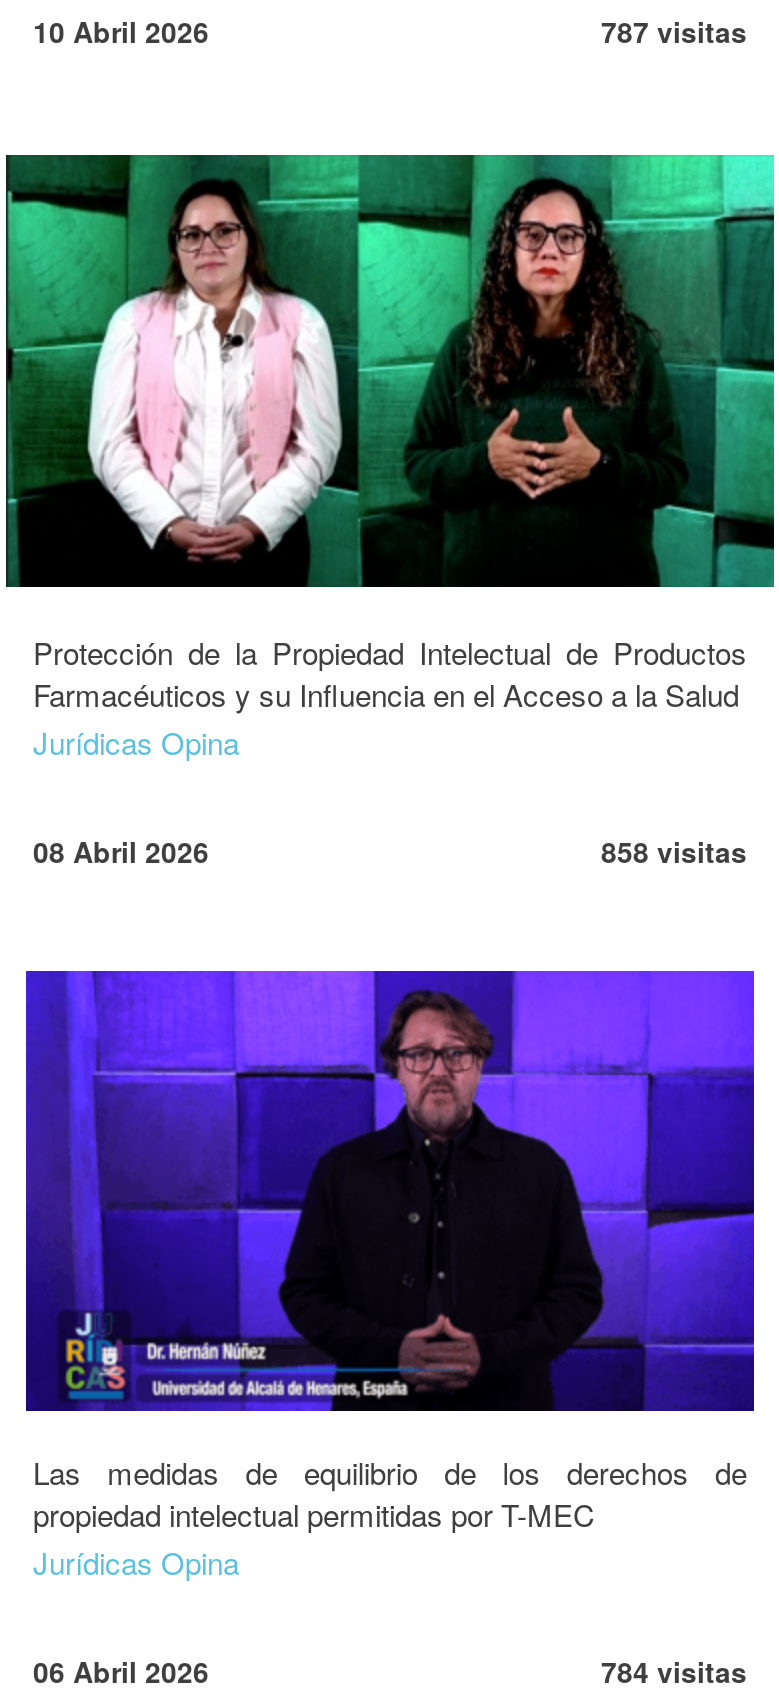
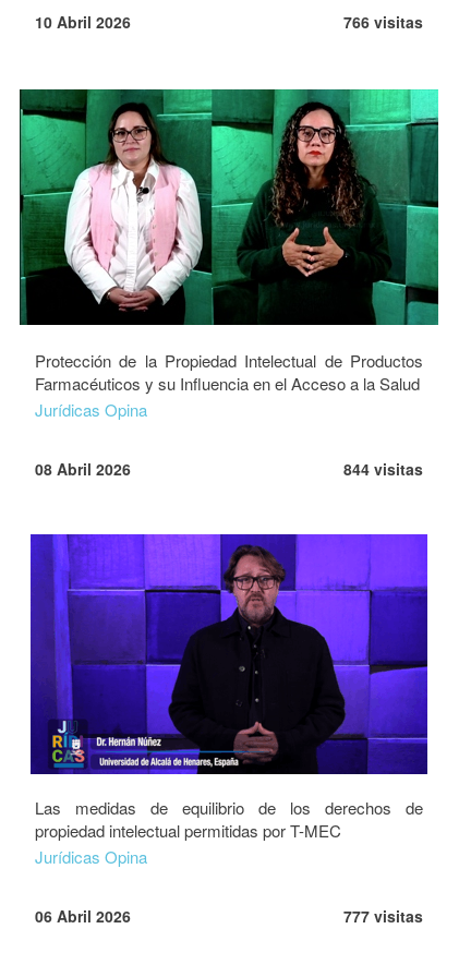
[601,11,747,51] 787 visitas -> [344,11,424,33] 766 visitas
[601,831,747,871] 858 visitas -> [344,458,424,480] 844 visitas
[601,1651,747,1691] 784 visitas -> [344,905,424,927] 777 visitas

